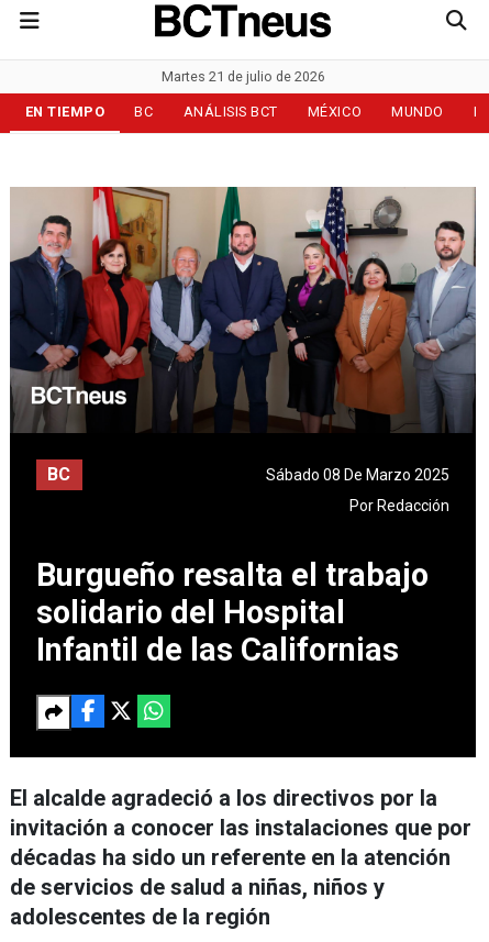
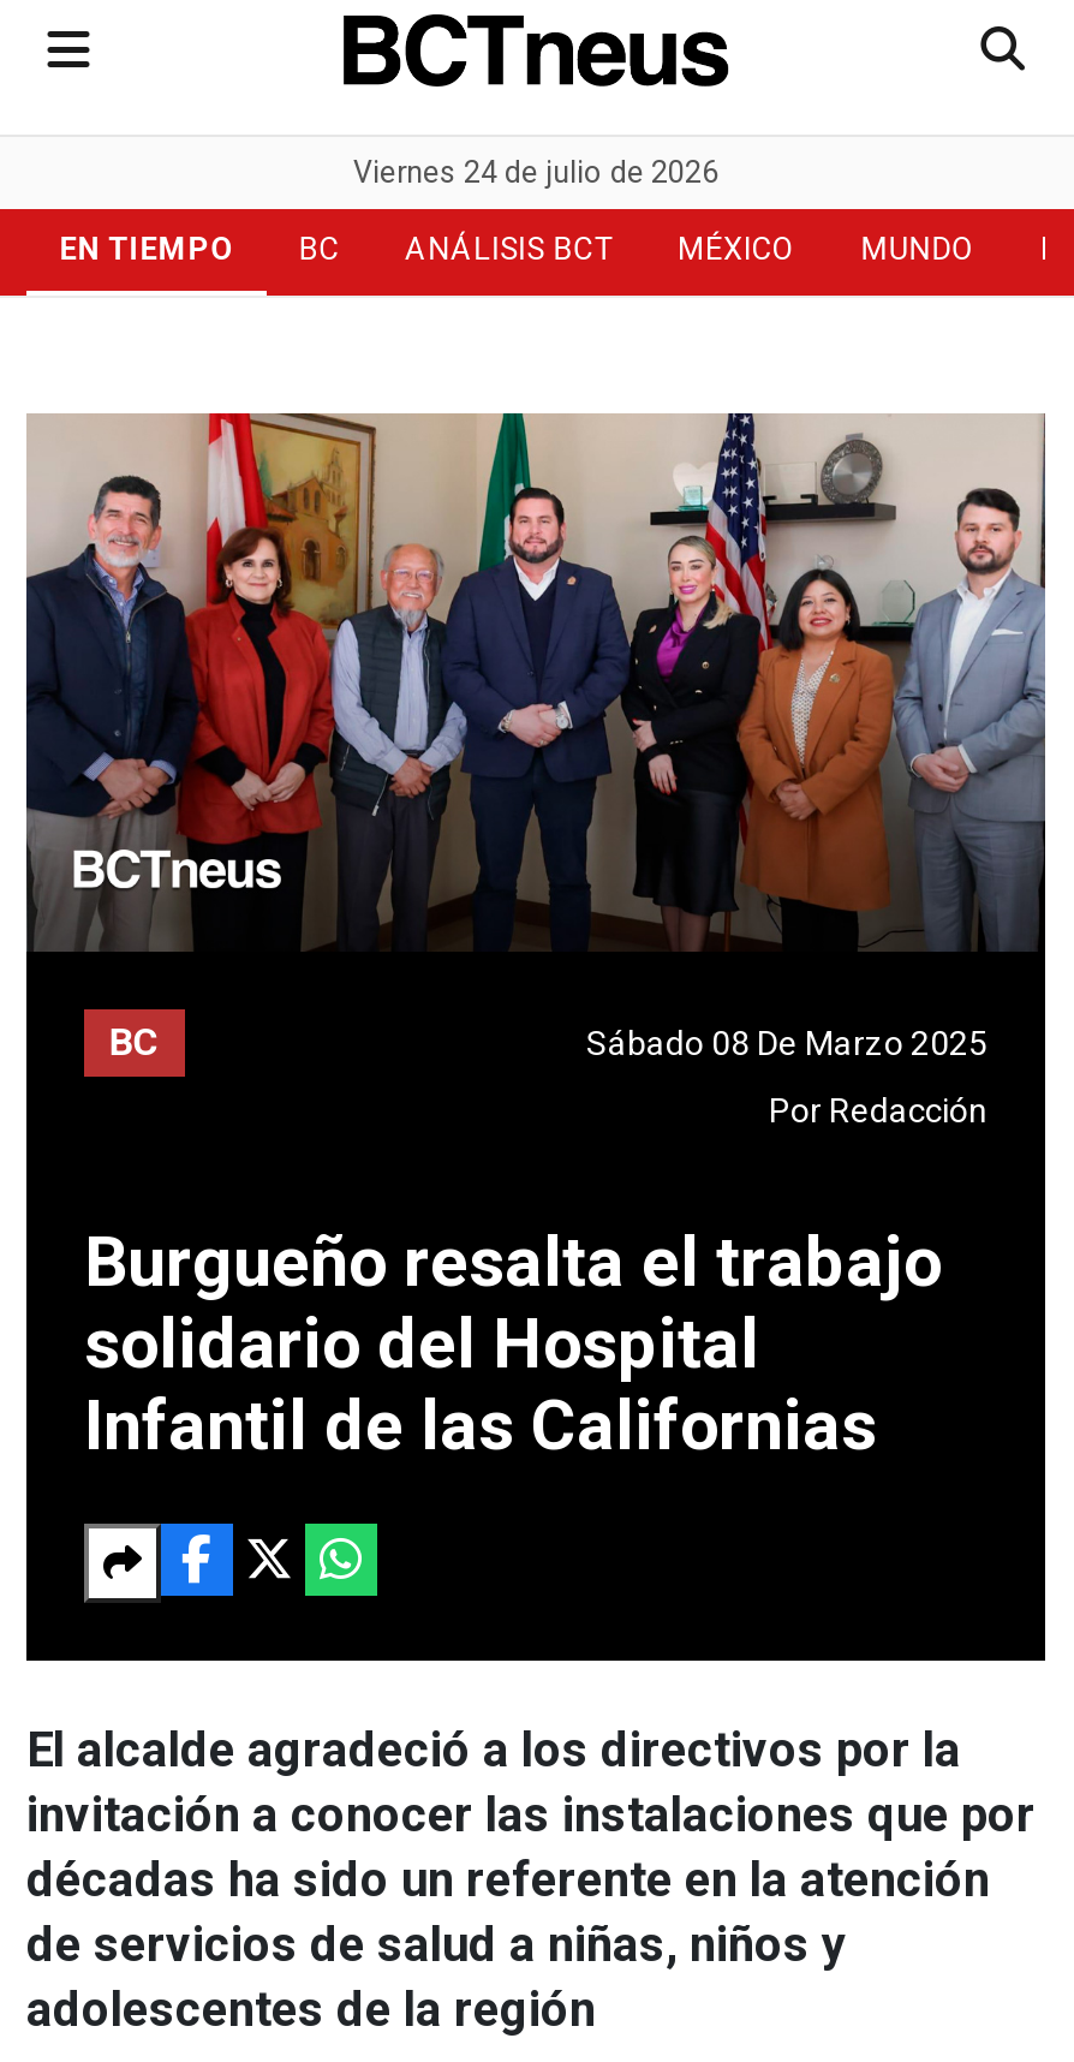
[161,68,325,85] Martes 21 de julio de 2026 -> [353,154,718,190] Viernes 24 de julio de 2026

